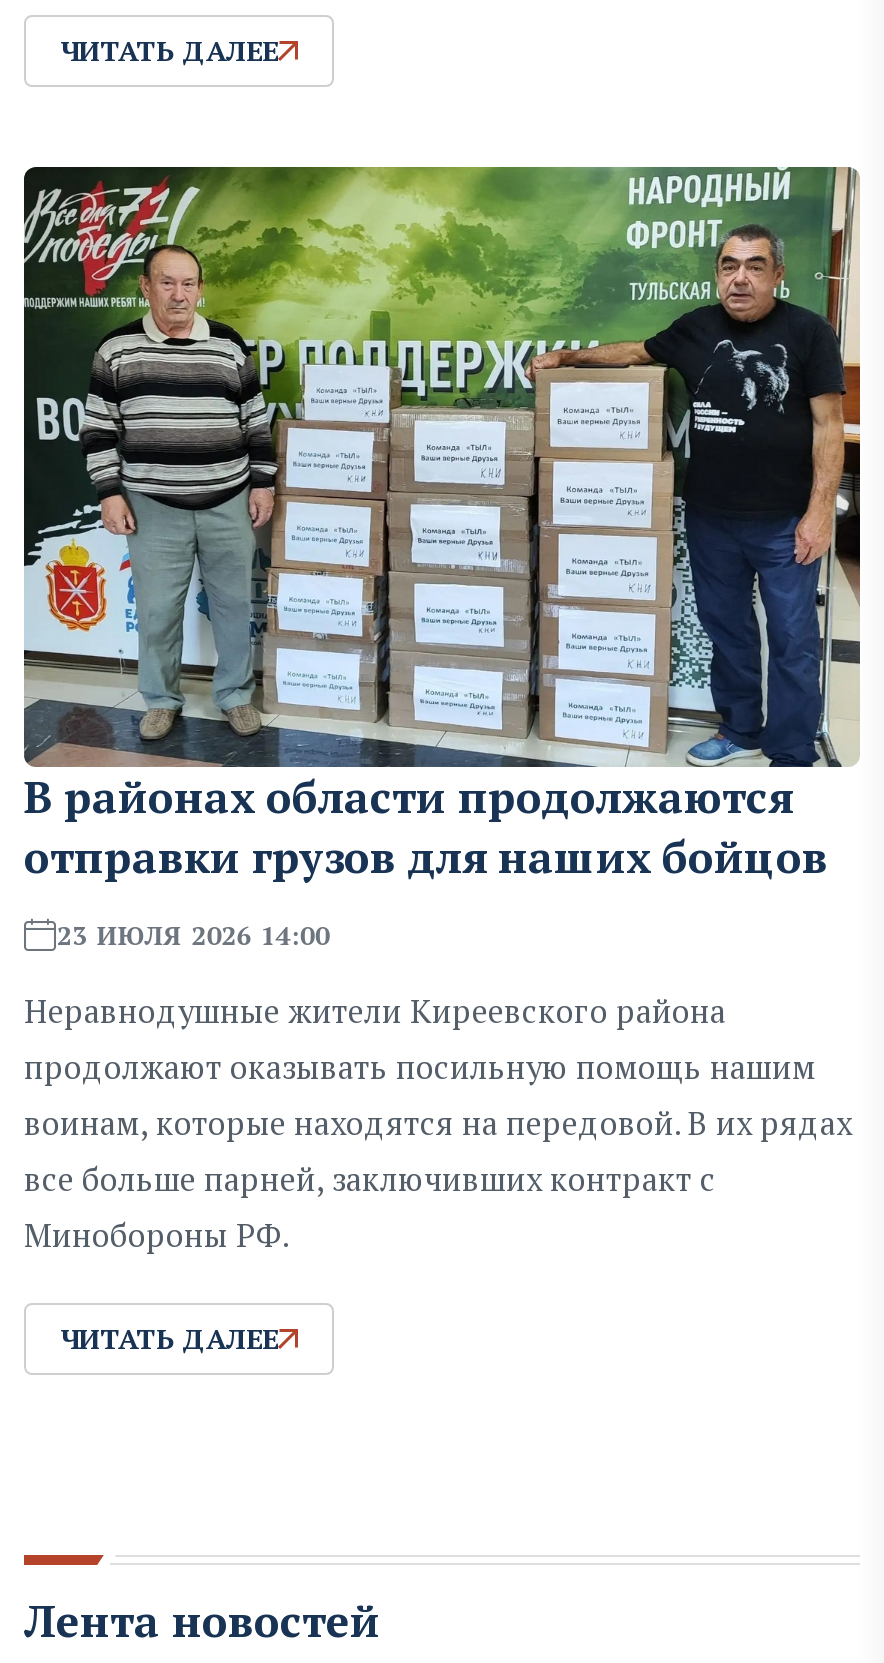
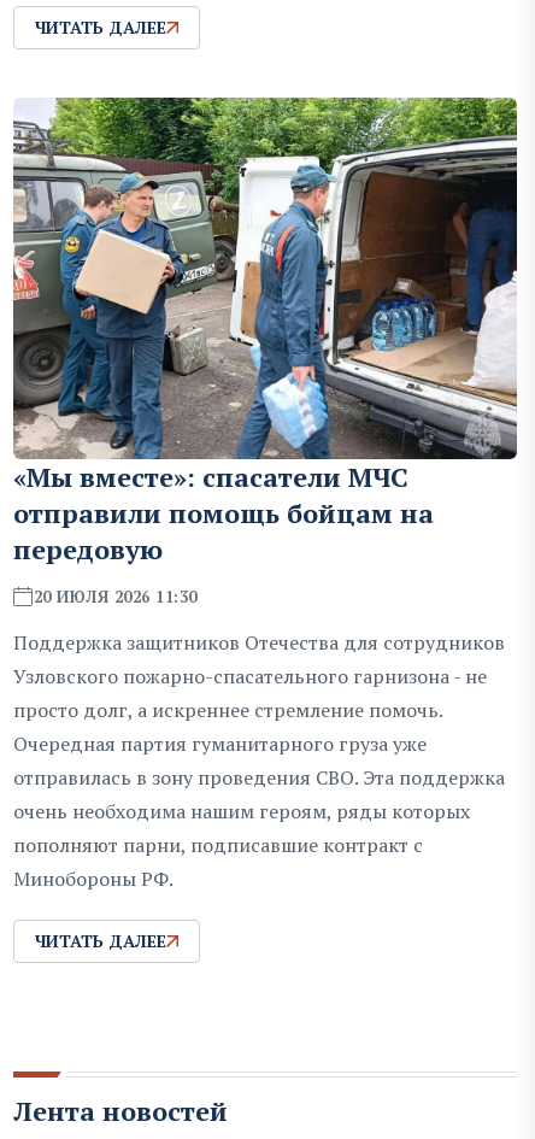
[22,165,862,886] [image] | В районах области продолжаются | отправки грузов для наших бойцов -> [12,96,518,567] [image] | «Мы вместе»: спасатели МЧС | отправили помощь бойцам на | передовую
[57,918,330,954] 23 ИЮЛЯ 2026 14:00 -> [33,586,197,608] 20 ИЮЛЯ 2026 11:30
[24,990,852,1202] Неравнодушные жители Киреевского района | продолжают оказывать посильную помощь нашим | воинам, которые находятся на передовой. В их рядах | все больше парней, заключивших контракт с -> [13,630,505,859] Поддержка защитников Отечества для сотрудников | Узловского пожарно-спасательного гарнизона - не | просто долг, а искреннее стремление помочь. | Очередная партия гуманитарного груза уже | отправилась в зону проведения СВО. Эта поддержка | очень необходима нашим героям, ряды которых | пополняют парни, подписавшие контракт с

